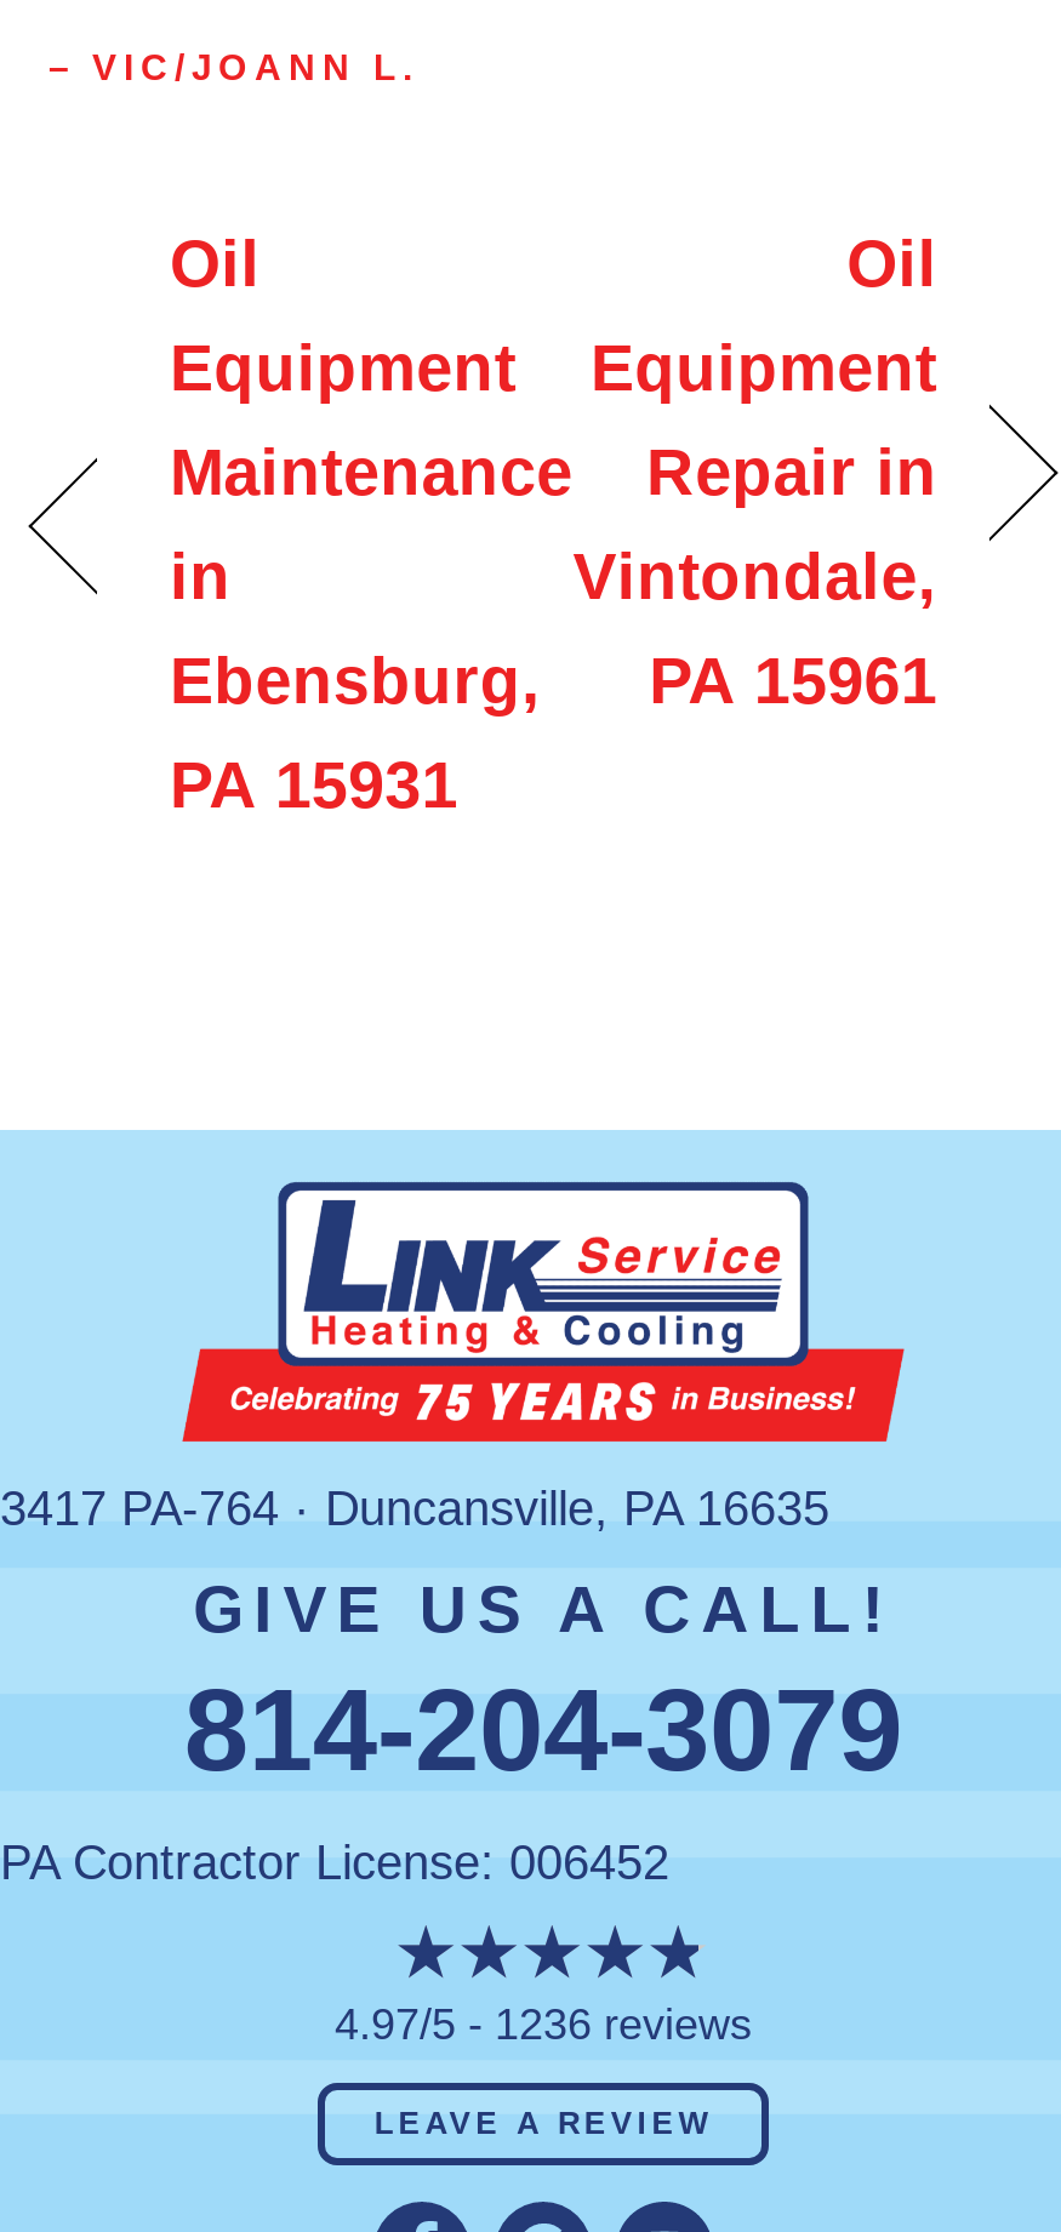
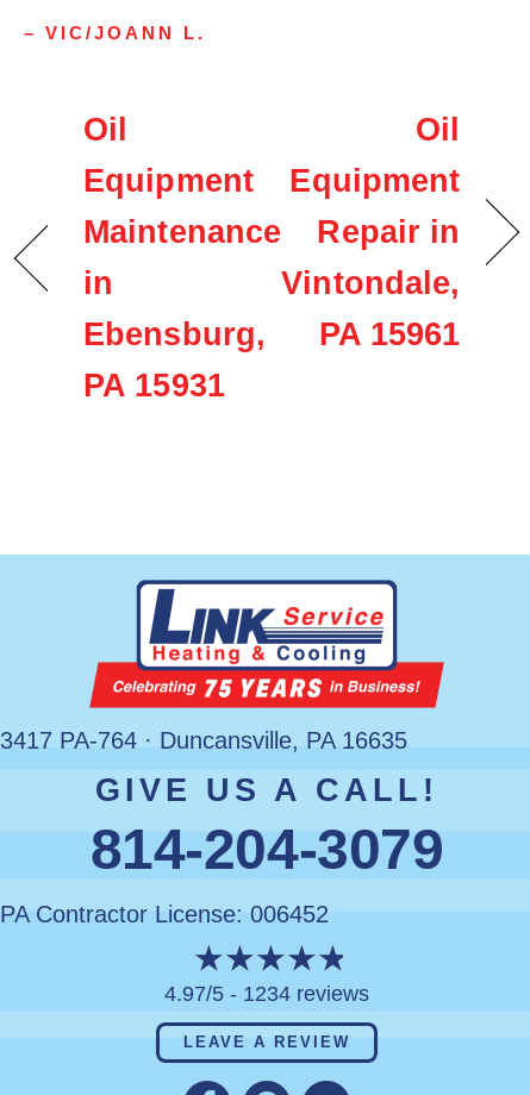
[335,2000,752,2049] 4.97/5 - 1236 reviews -> [164,982,369,1005] 4.97/5 - 1234 reviews

